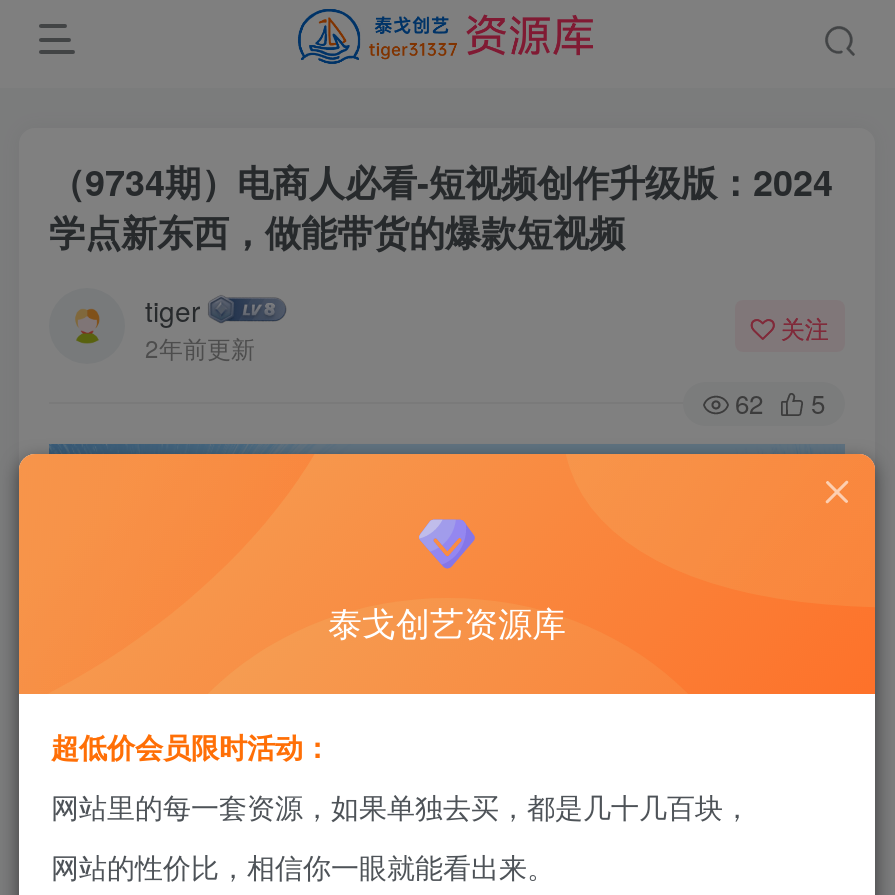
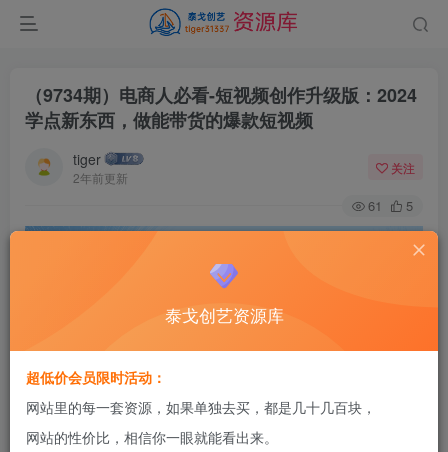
[735,384,825,422] 62 5 -> [368,196,413,215] 61 5

